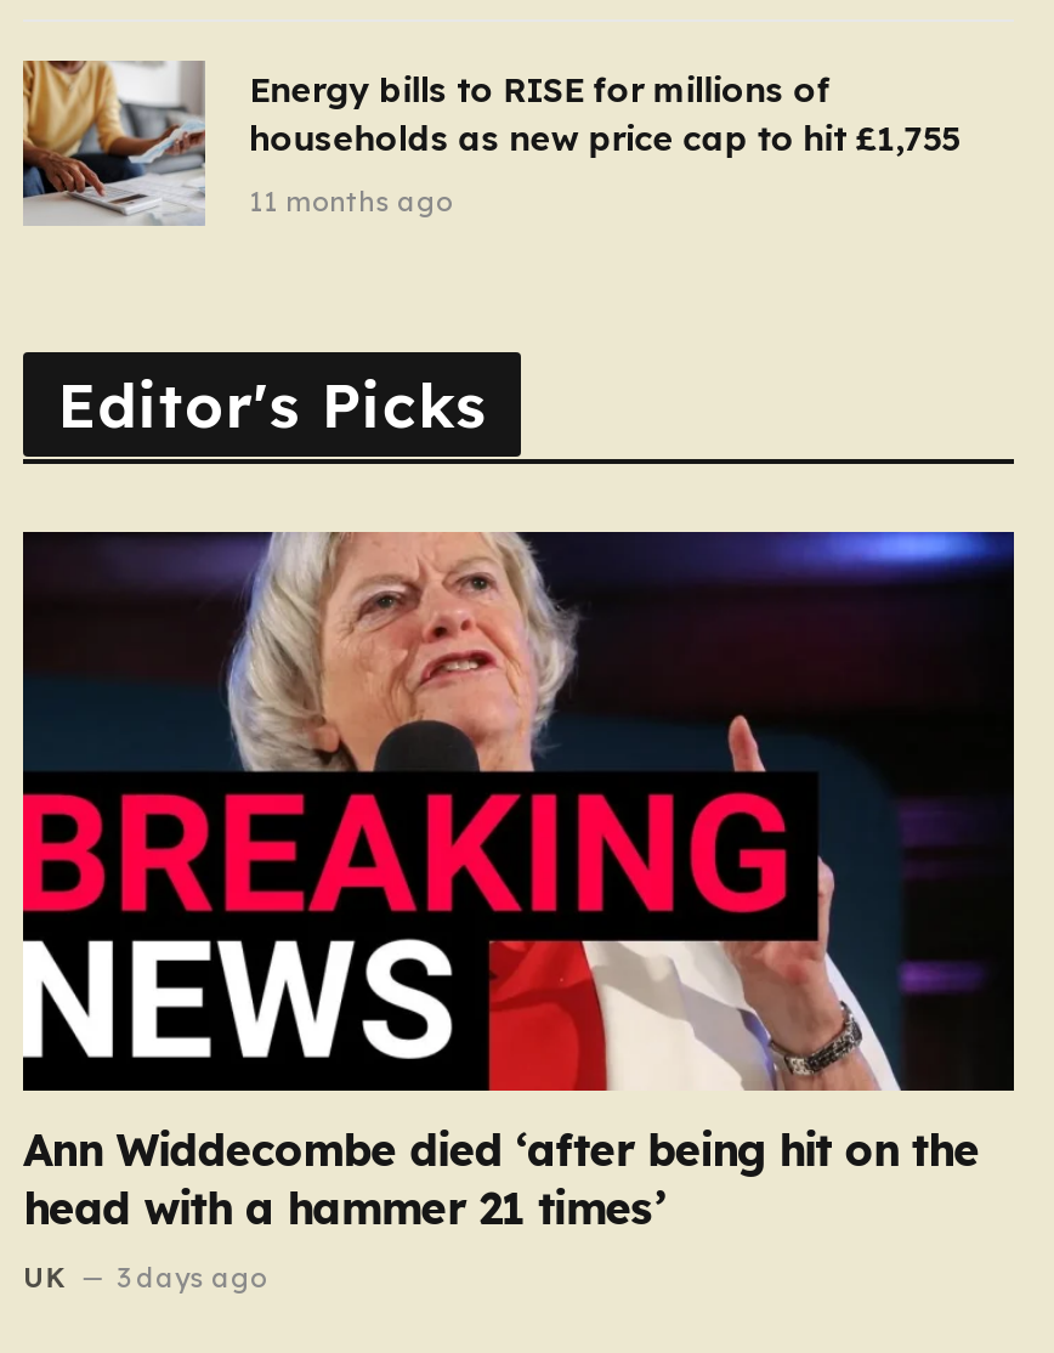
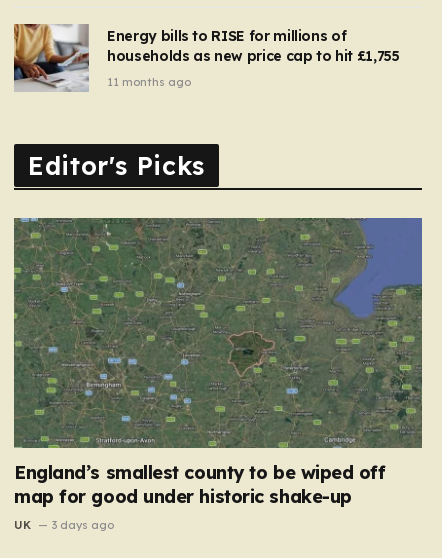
[21,530,1016,1235] [image] | Ann Widdecombe died ‘after being hit on the | head with a hammer 21 times’ -> [13,217,423,507] [image] | England’s smallest county to be wiped off | map for good under historic shake-up

